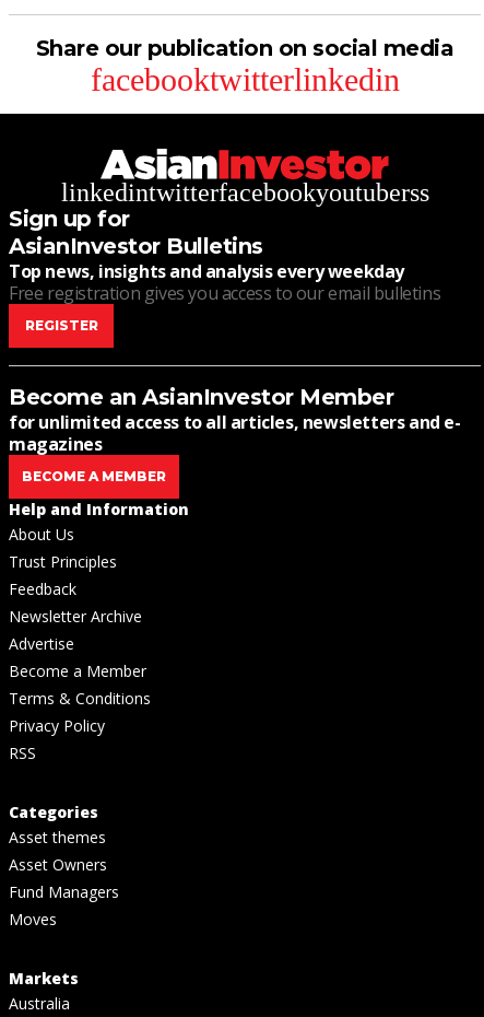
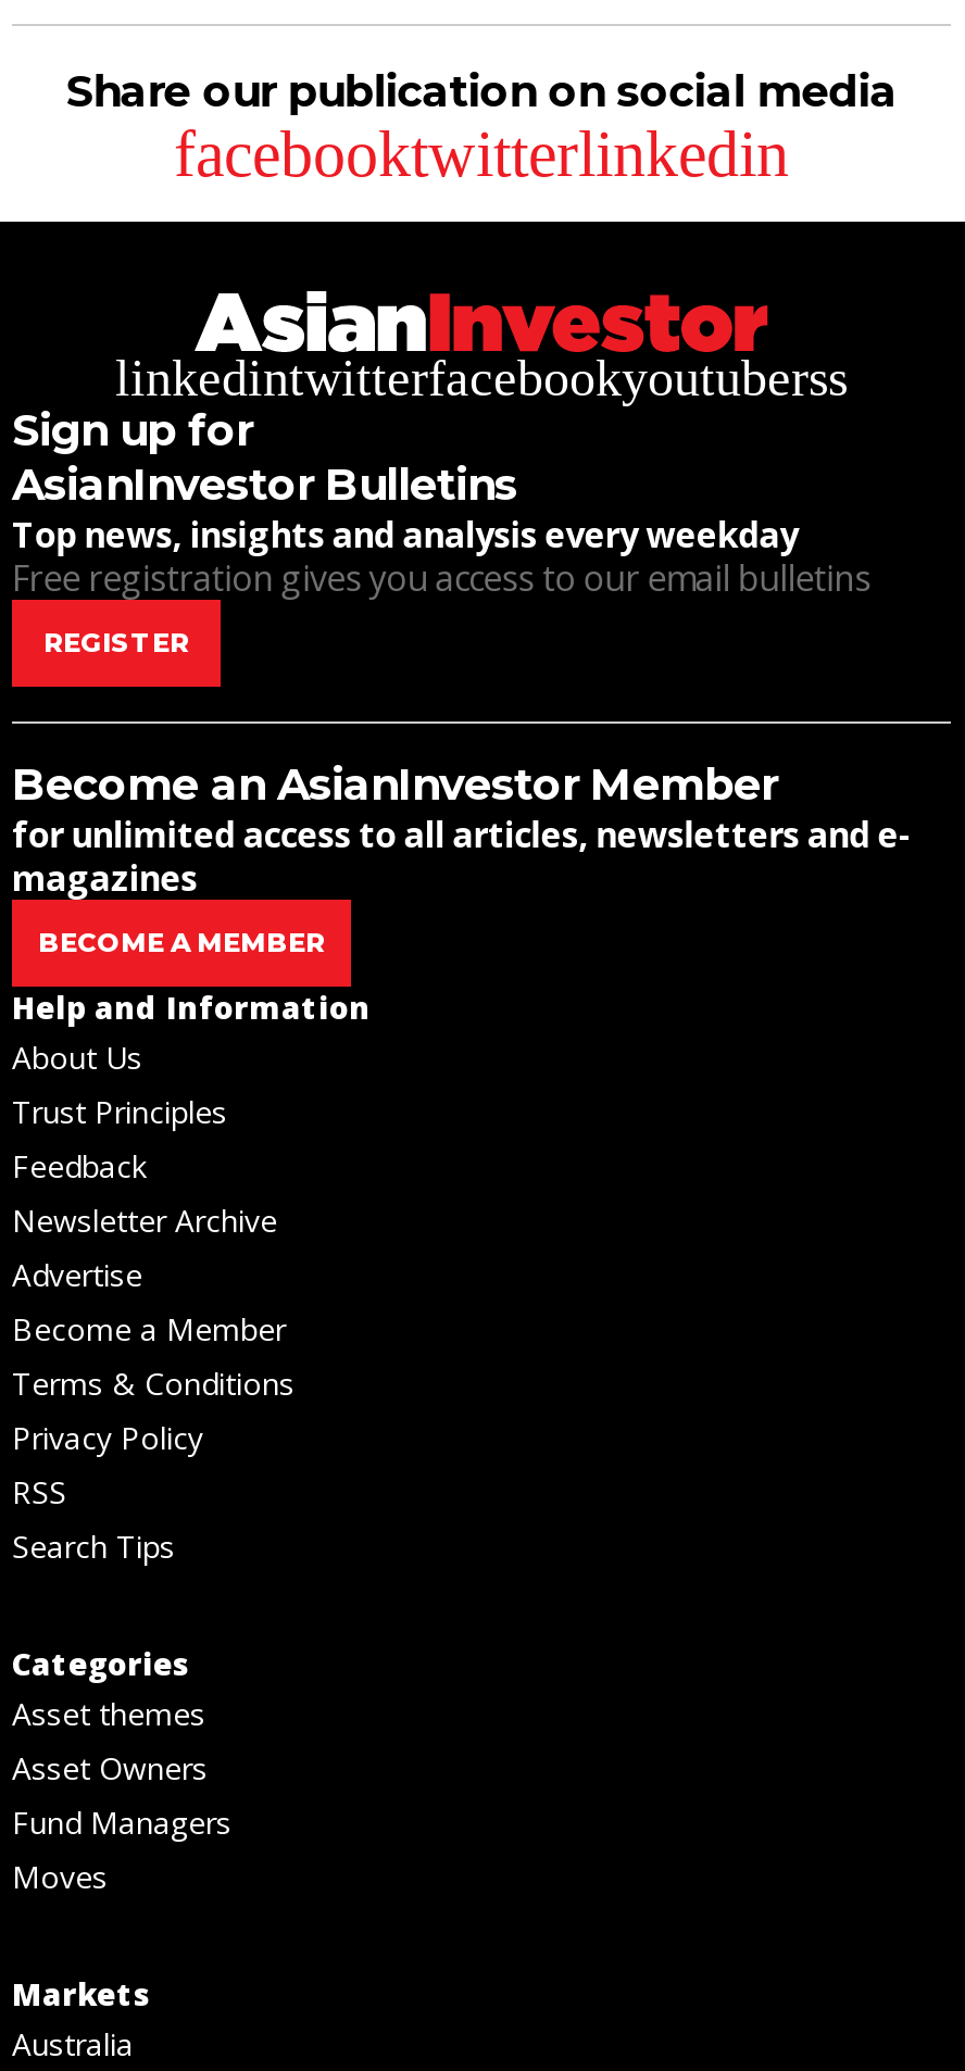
none -> [12,1525,175,1567] Search Tips

